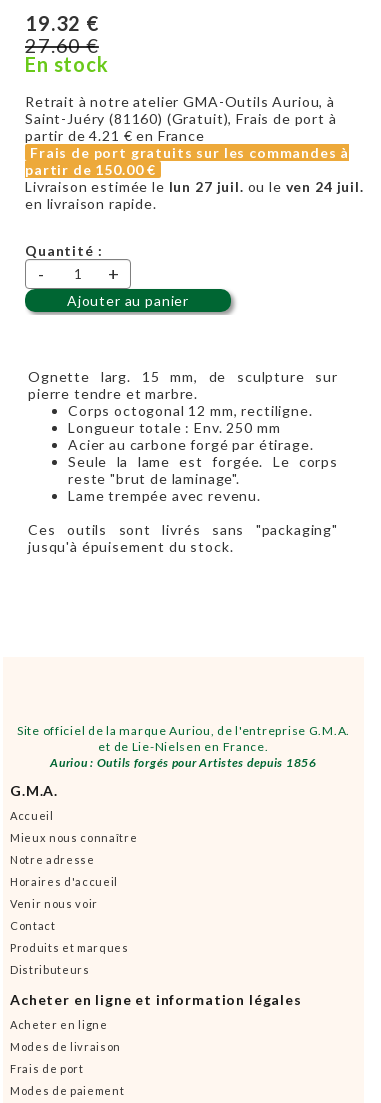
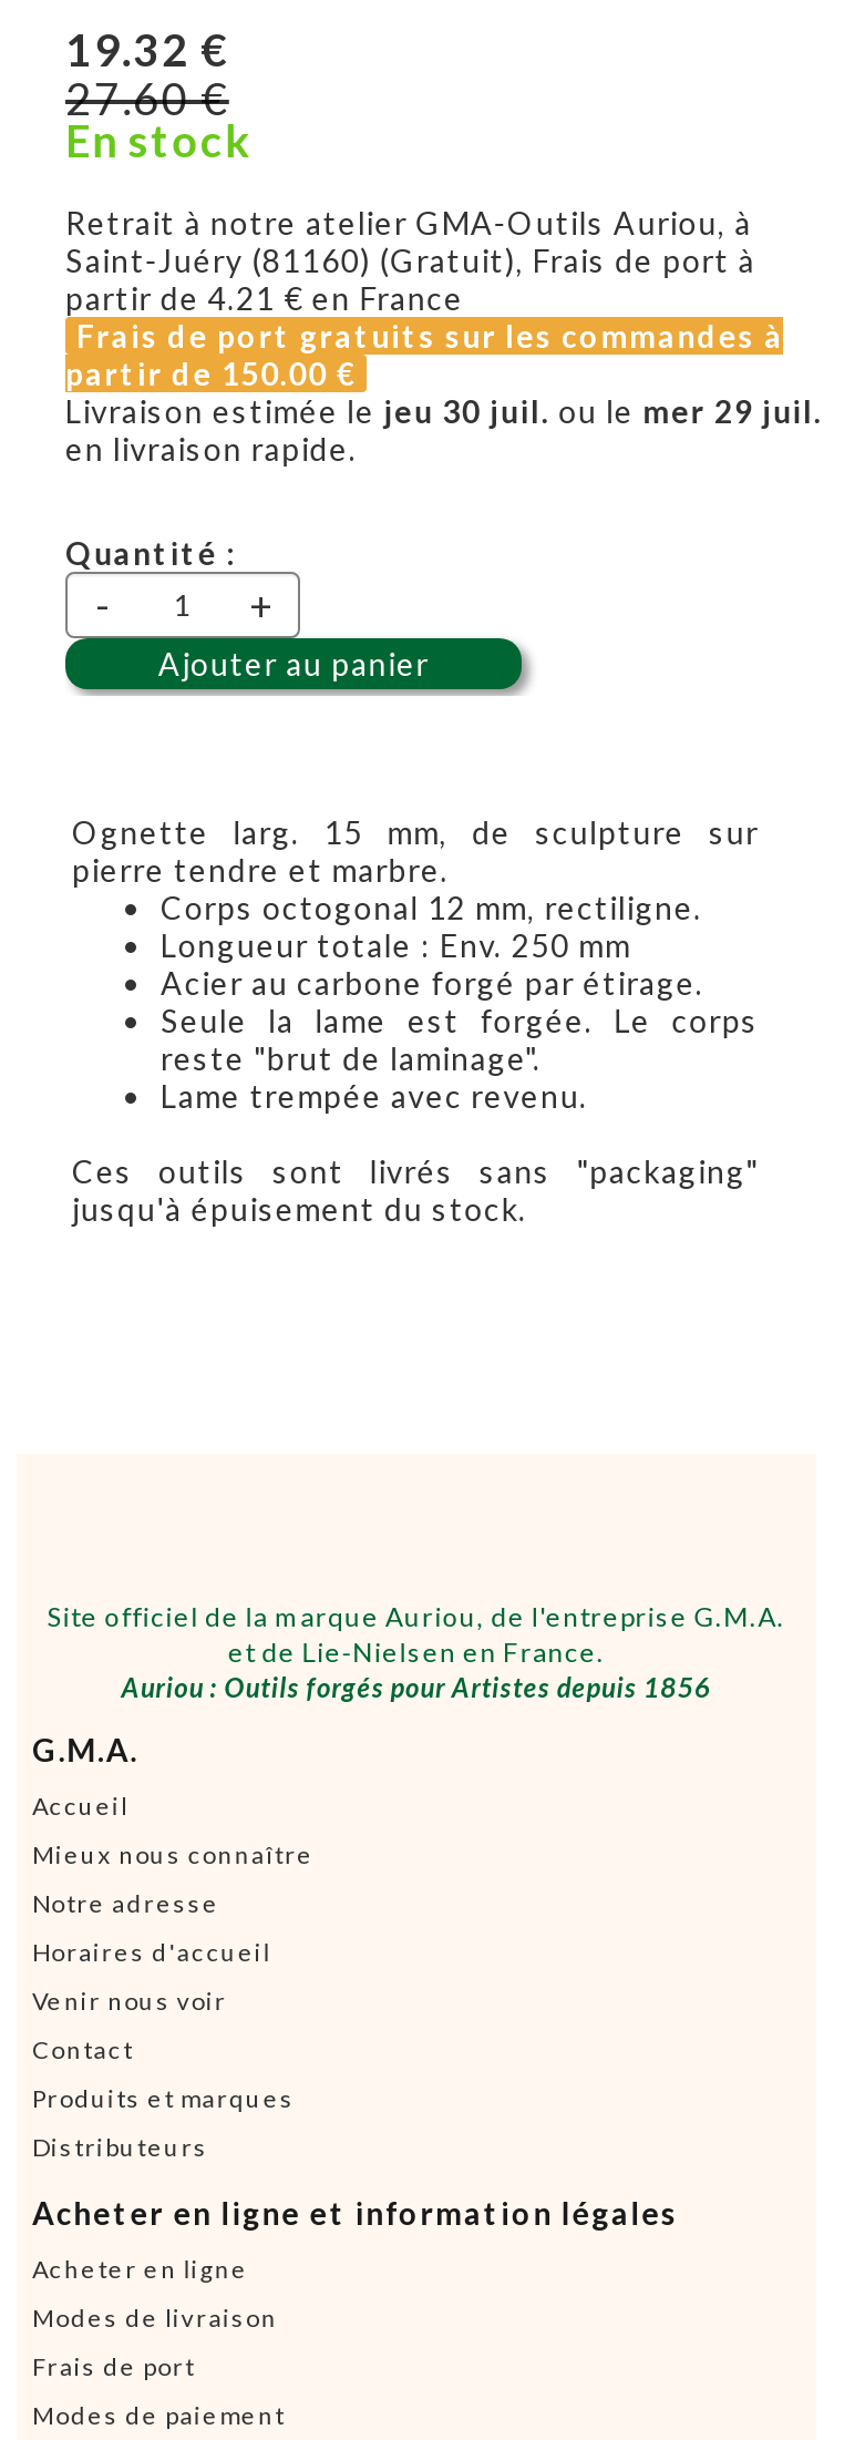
[25,178,364,195] Livraison estimée le lun 27 juil. ou le ven 24 juil. -> [65,392,822,430] Livraison estimée le jeu 30 juil. ou le mer 29 juil.

